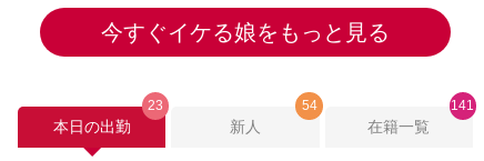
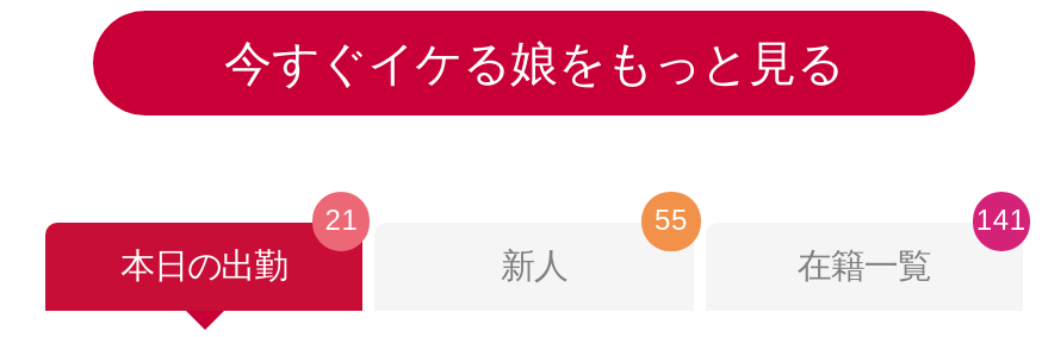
[148,98,163,114] 23 -> [325,205,358,238] 21
[301,98,317,114] 54 -> [655,205,688,238] 55

